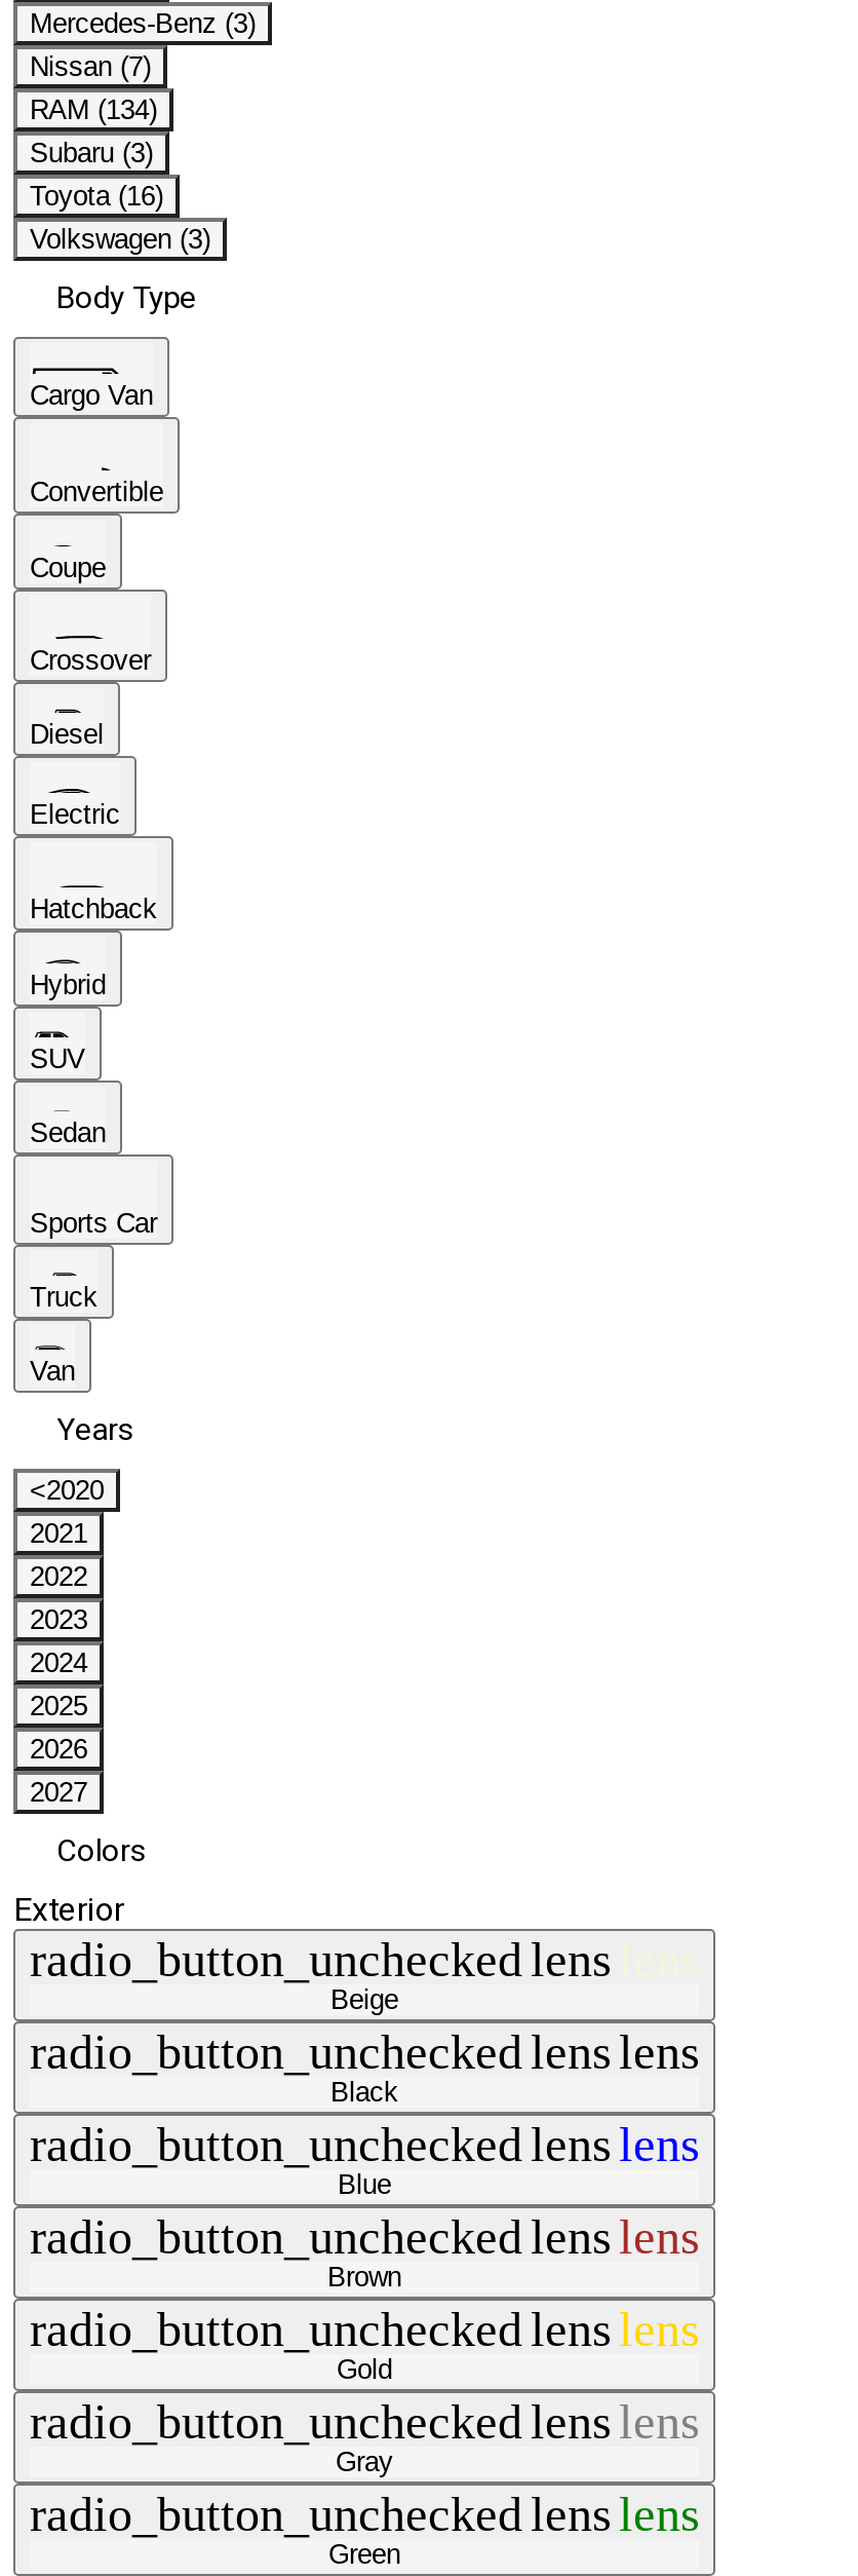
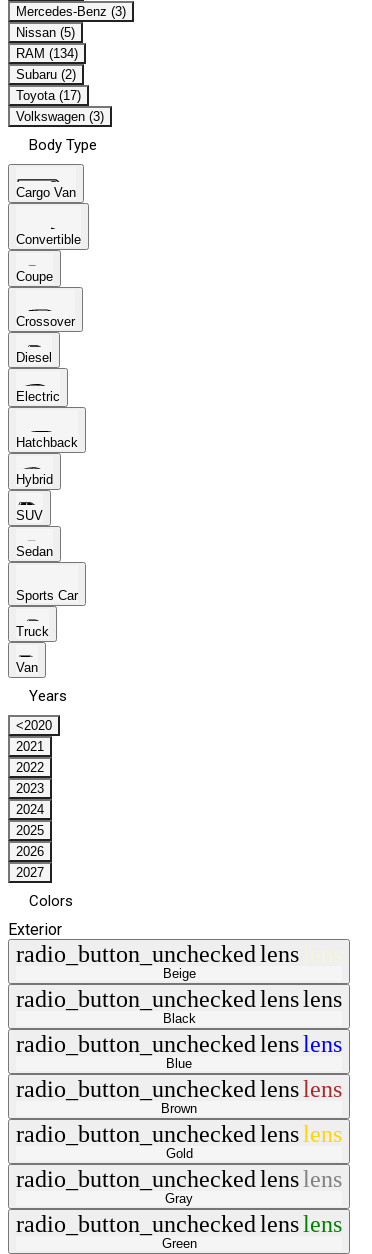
[30,51,151,82] Nissan (7) -> [16,25,75,40] Nissan (5)
[30,138,153,168] Subaru (3) -> [16,67,76,82] Subaru (2)
[30,181,163,212] Toyota (16) -> [16,88,81,103] Toyota (17)

